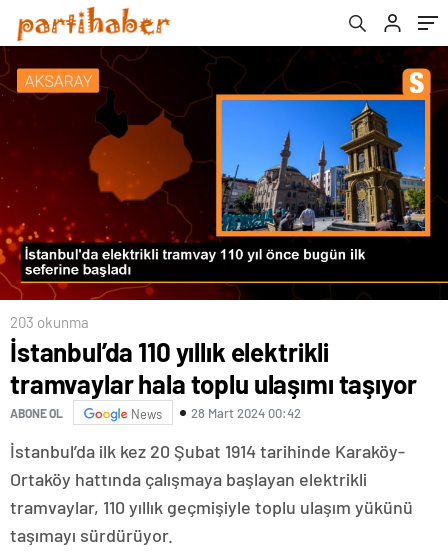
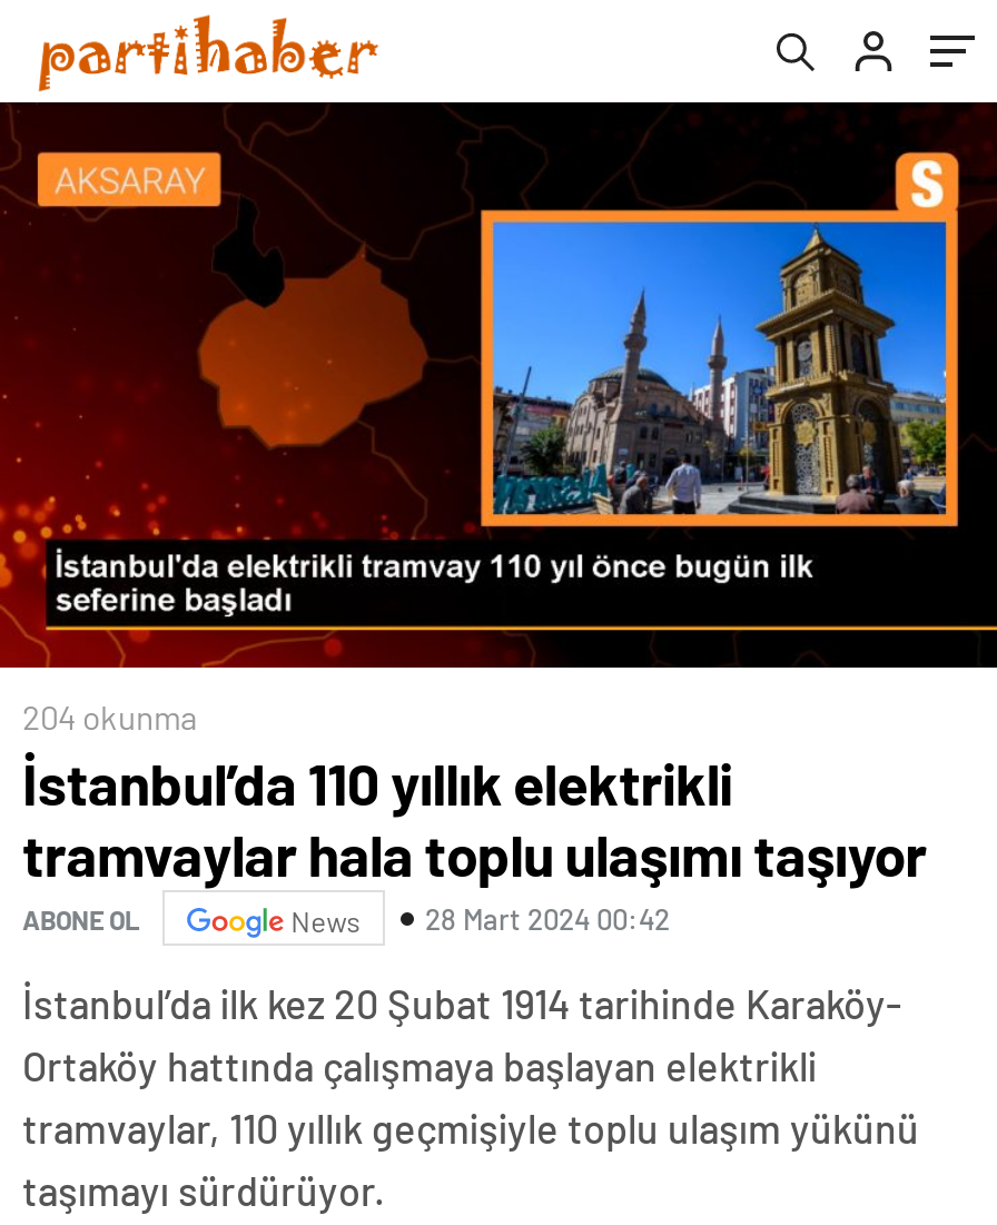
[10,313,89,331] 203 okunma -> [22,697,198,737] 204 okunma

